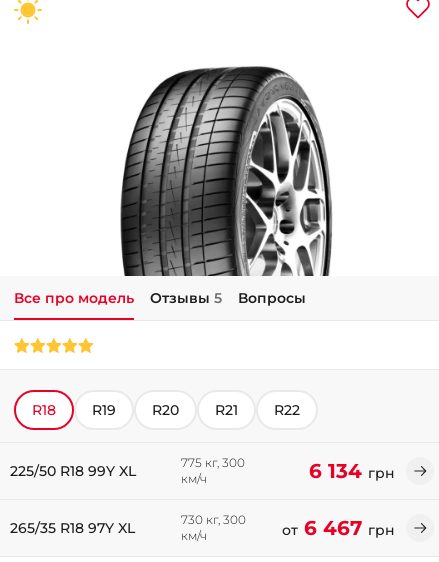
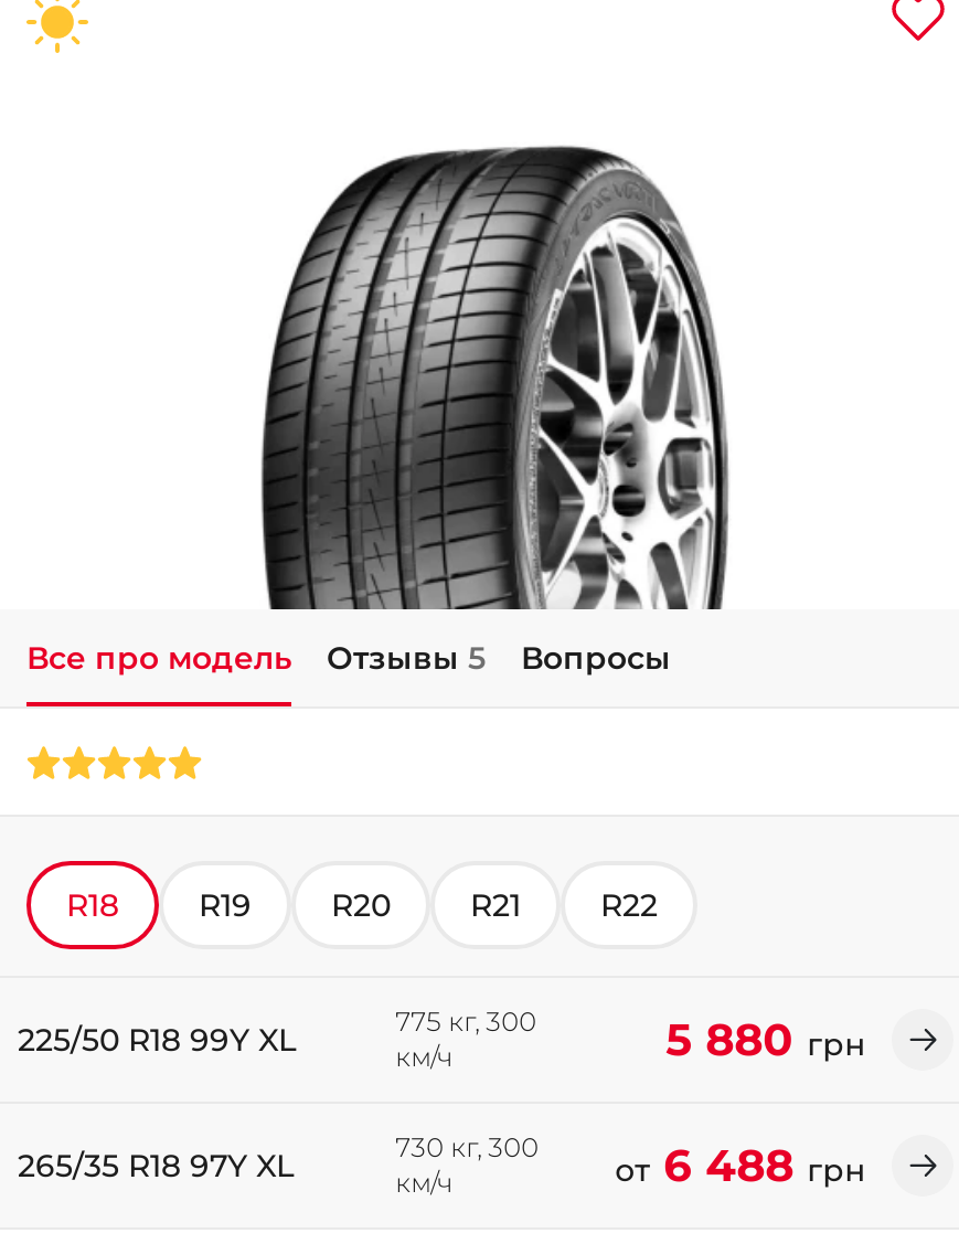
[309,459,395,483] 6 134 грн -> [666,1013,867,1066] 5 880 грн
[282,516,395,540] от 6 467 грн -> [615,1139,867,1192] от 6 488 грн

